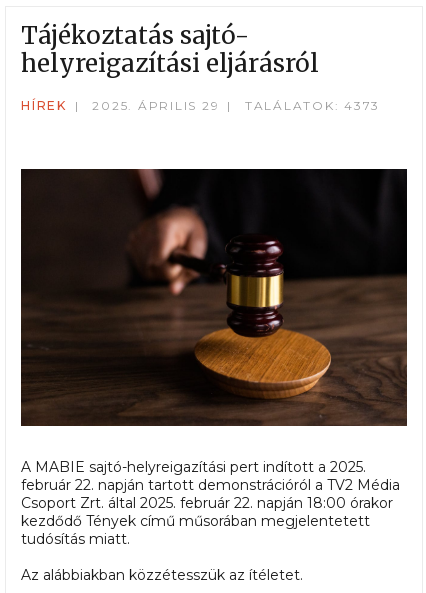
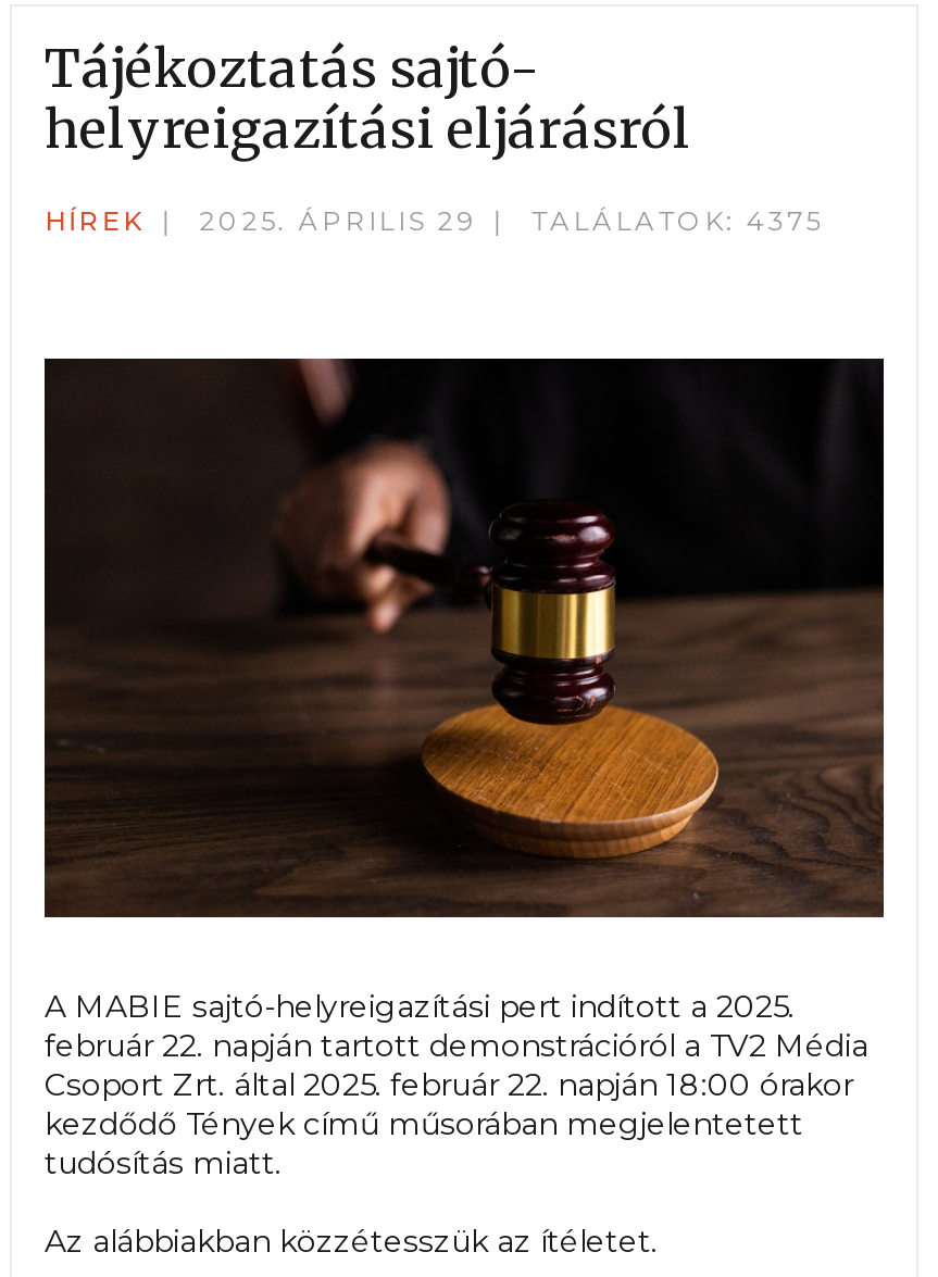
[21,98,380,113] HÍREK 2025. ÁPRILIS 29 TALÁLATOK: 4373 -> [45,204,823,237] HÍREK 2025. ÁPRILIS 29 TALÁLATOK: 4375

